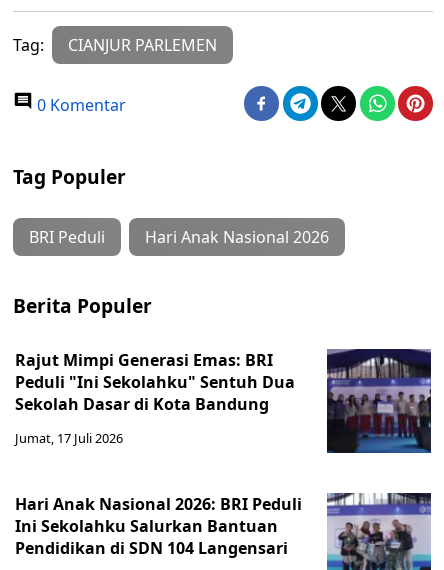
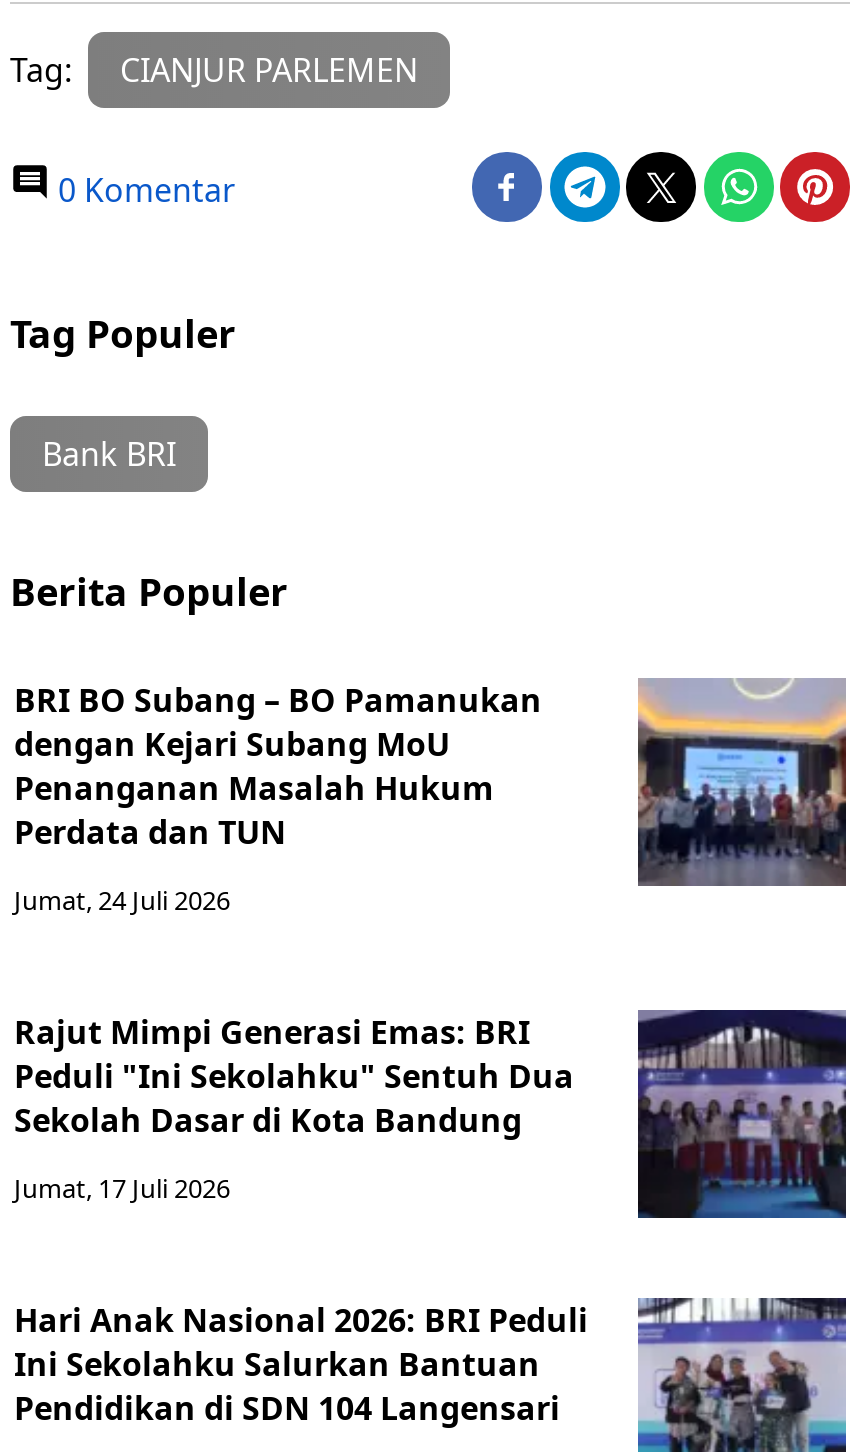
[29,226,329,248] BRI Peduli | Hari Anak Nasional 2026 -> [42,432,176,476] Bank BRI
none -> [14,678,542,918] BRI BO Subang – BO Pamanukan | dengan Kejari Subang MoU | Penanganan Masalah Hukum | Perdata dan TUN | Jumat, 24 Juli 2026
none -> [636,678,848,886] [image]

